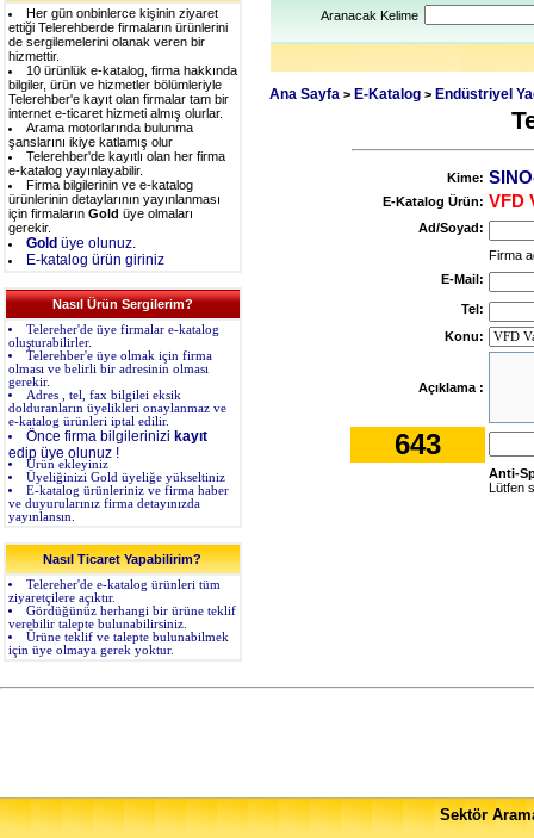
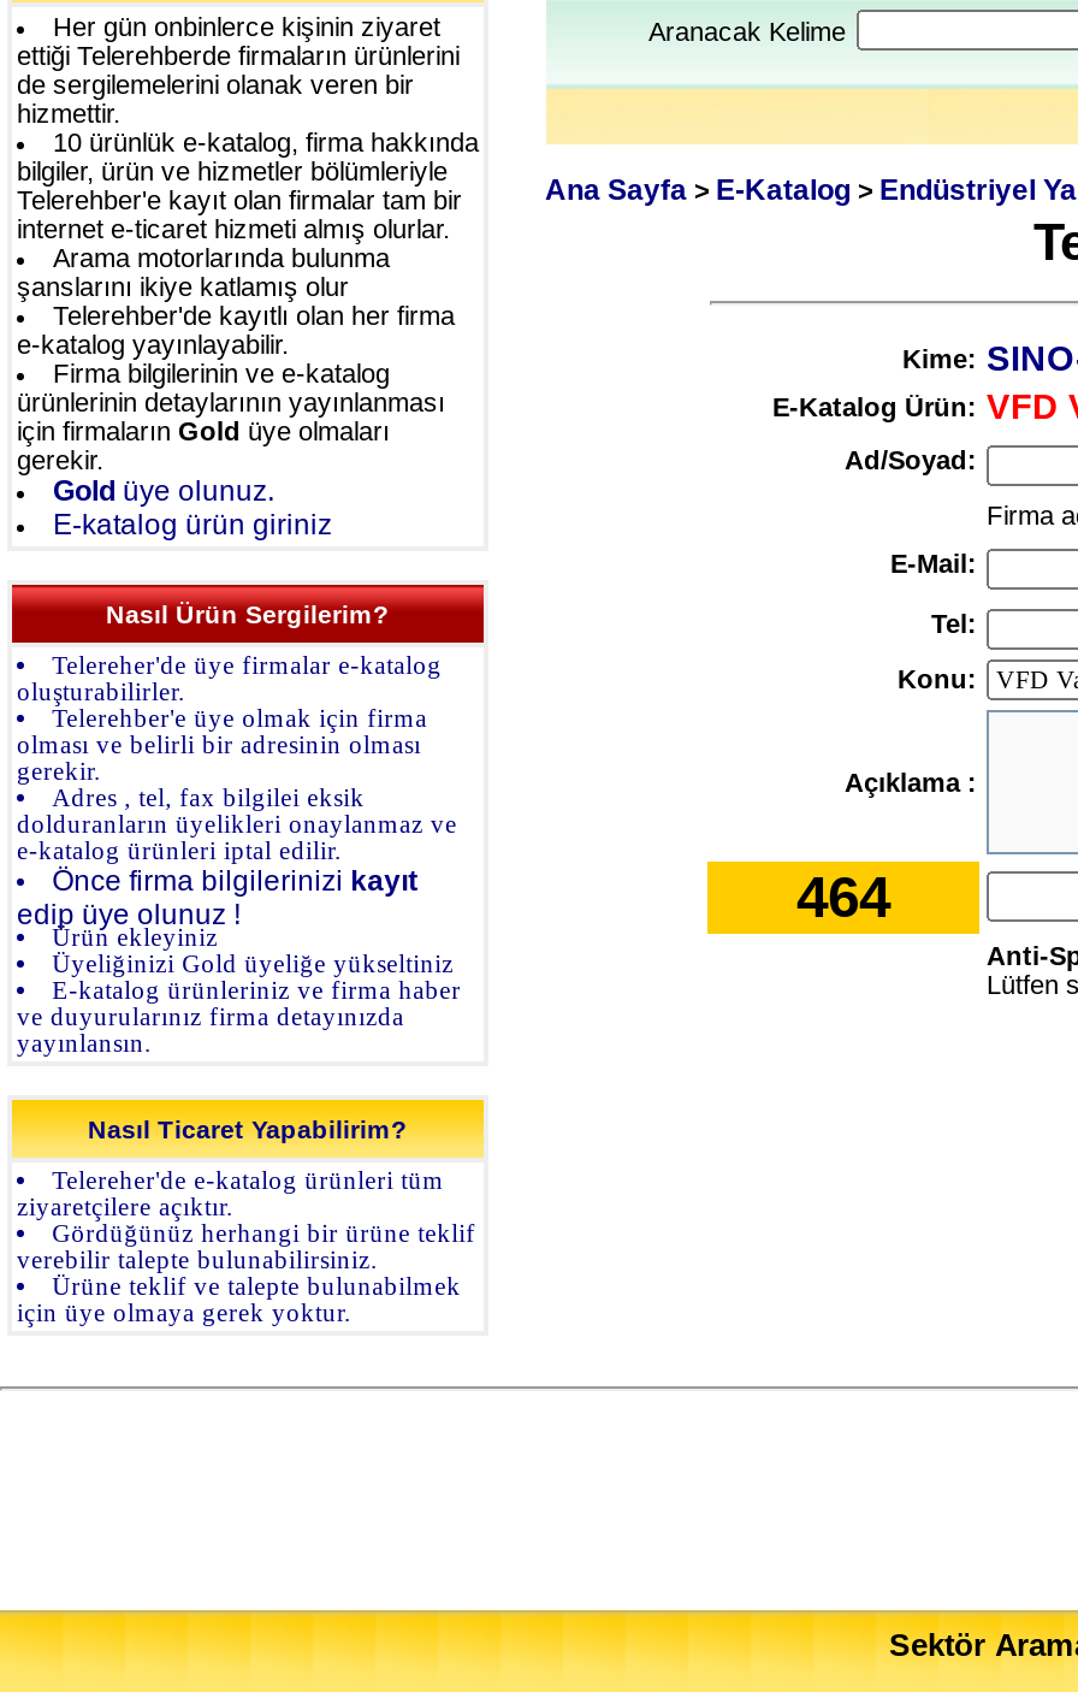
[395,428,441,460] 643 -> [796,864,890,929] 464

